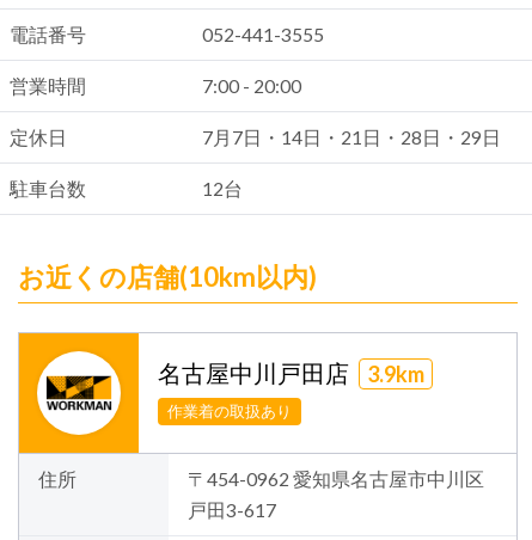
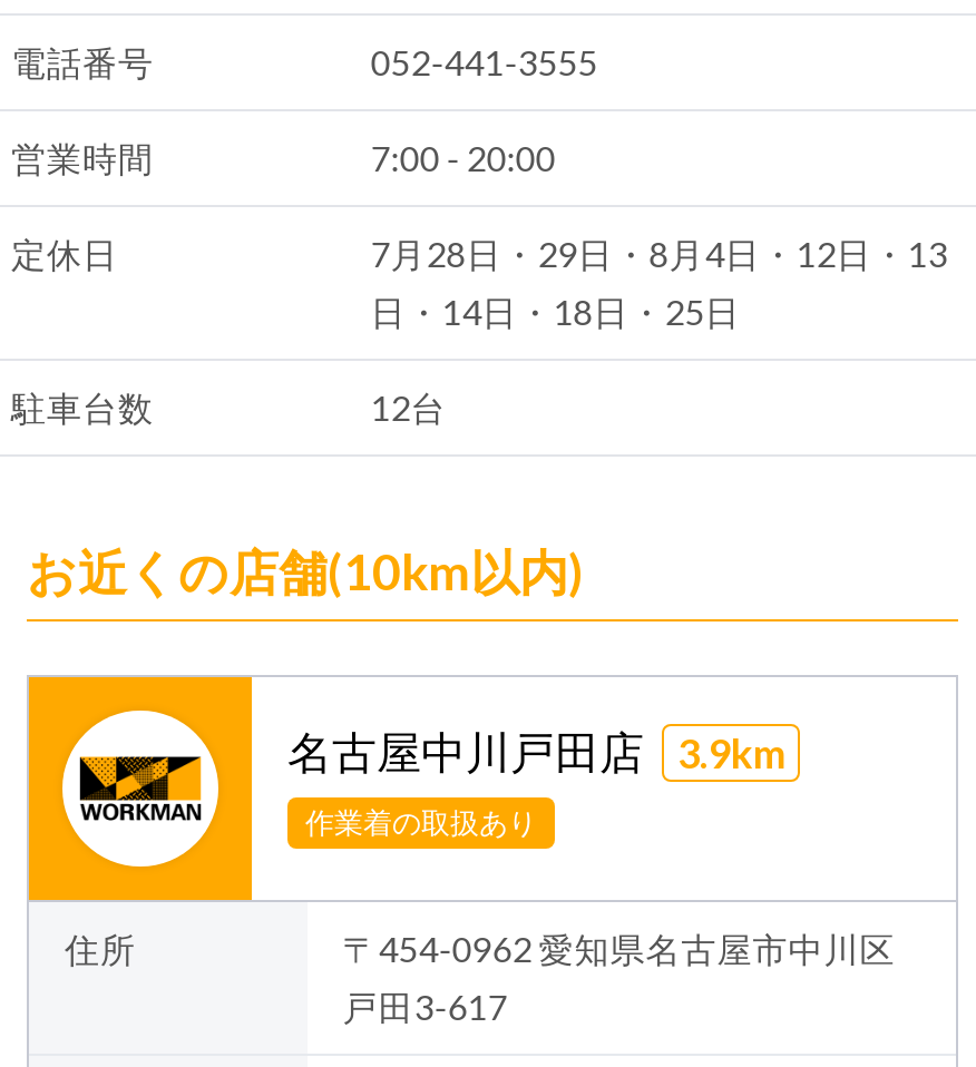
[202,126,501,148] 7月7日・14日・21日・28日・29日 -> [371,233,948,331] 7月28日・29日・8月4日・12日・13 | 日・14日・18日・25日

